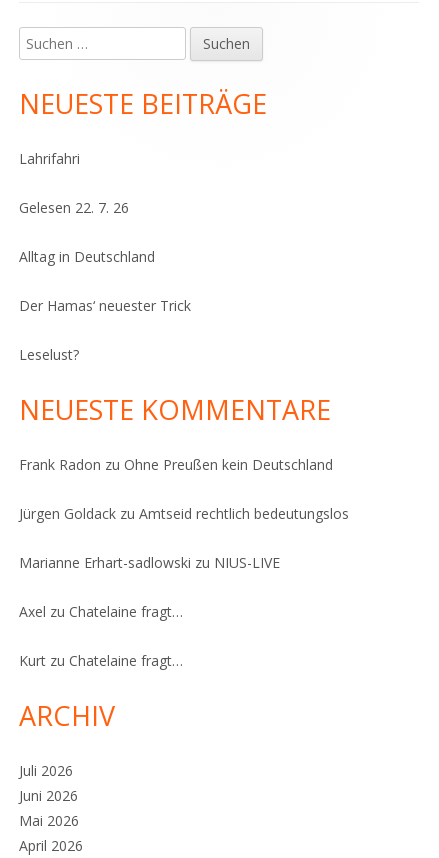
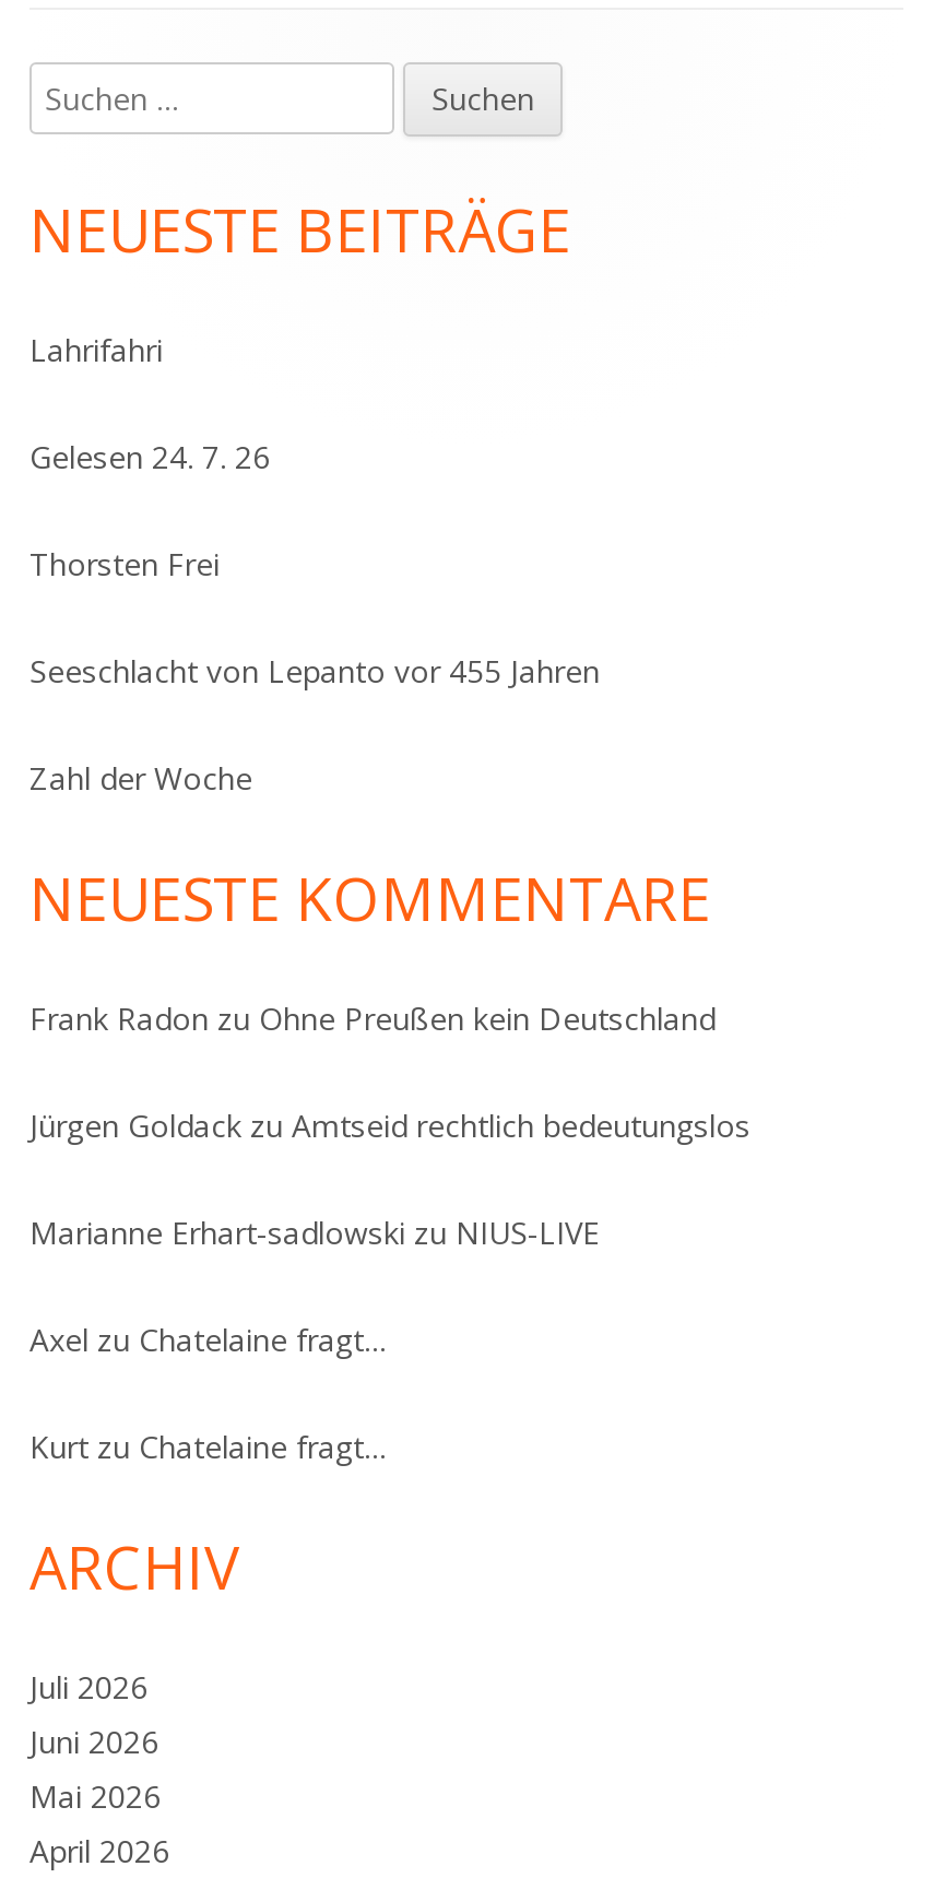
[19,198,129,217] Gelesen 22. 7. 26 -> [29,436,270,477] Gelesen 24. 7. 26
[19,247,155,266] Alltag in Deutschland -> [29,543,220,584] Thorsten Frei
[19,296,191,315] Der Hamas‘ neuester Trick -> [29,650,600,692] Seeschlacht von Lepanto vor 455 Jahren
[19,345,79,364] Leselust? -> [29,757,252,799] Zahl der Woche

